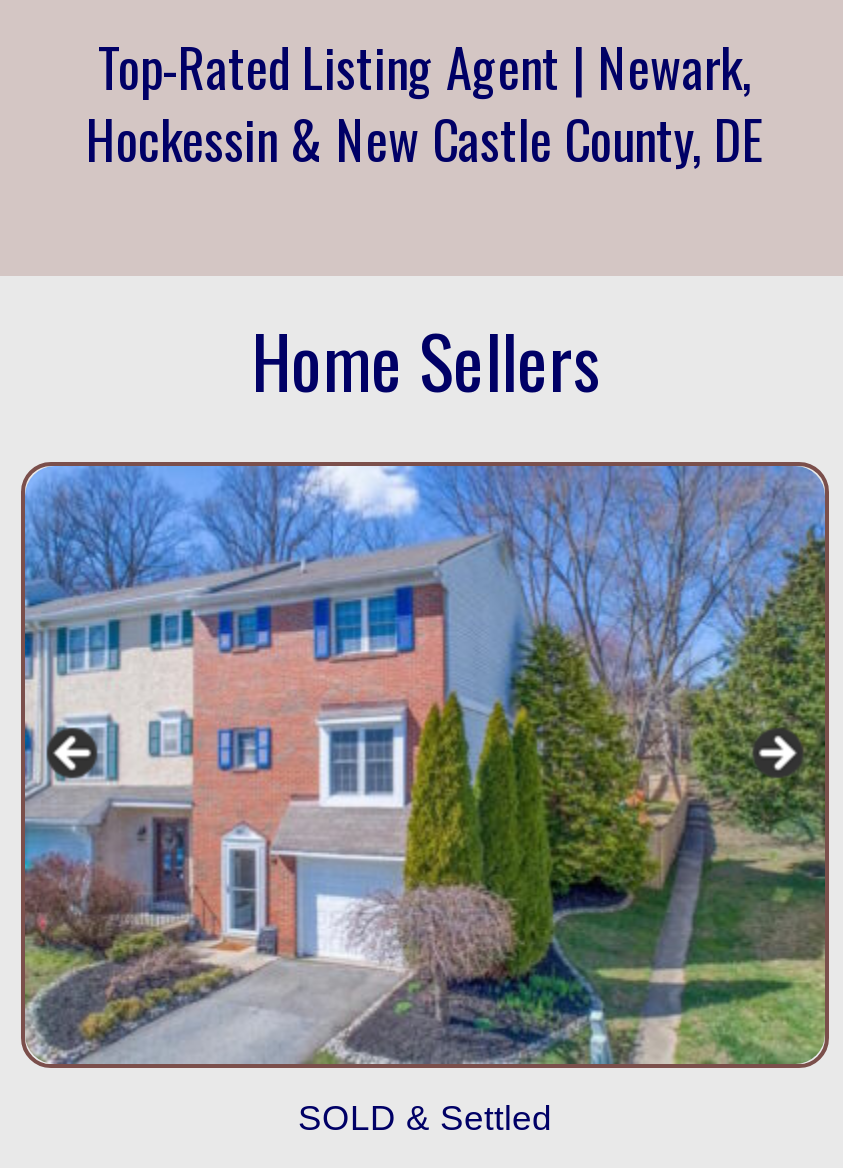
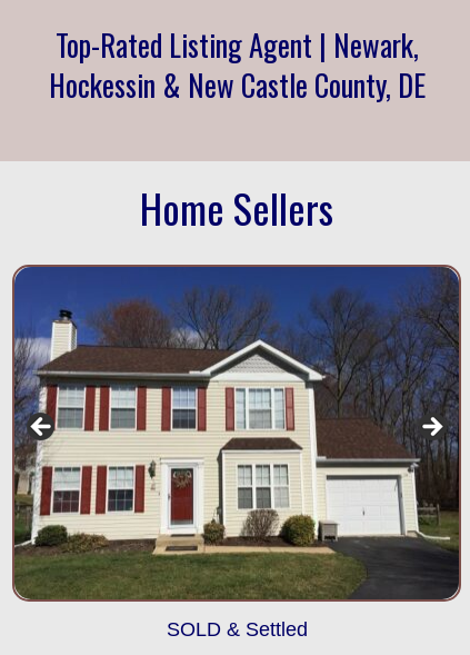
[23,464,827,1066] [image] -> [13,266,460,601] [image]

